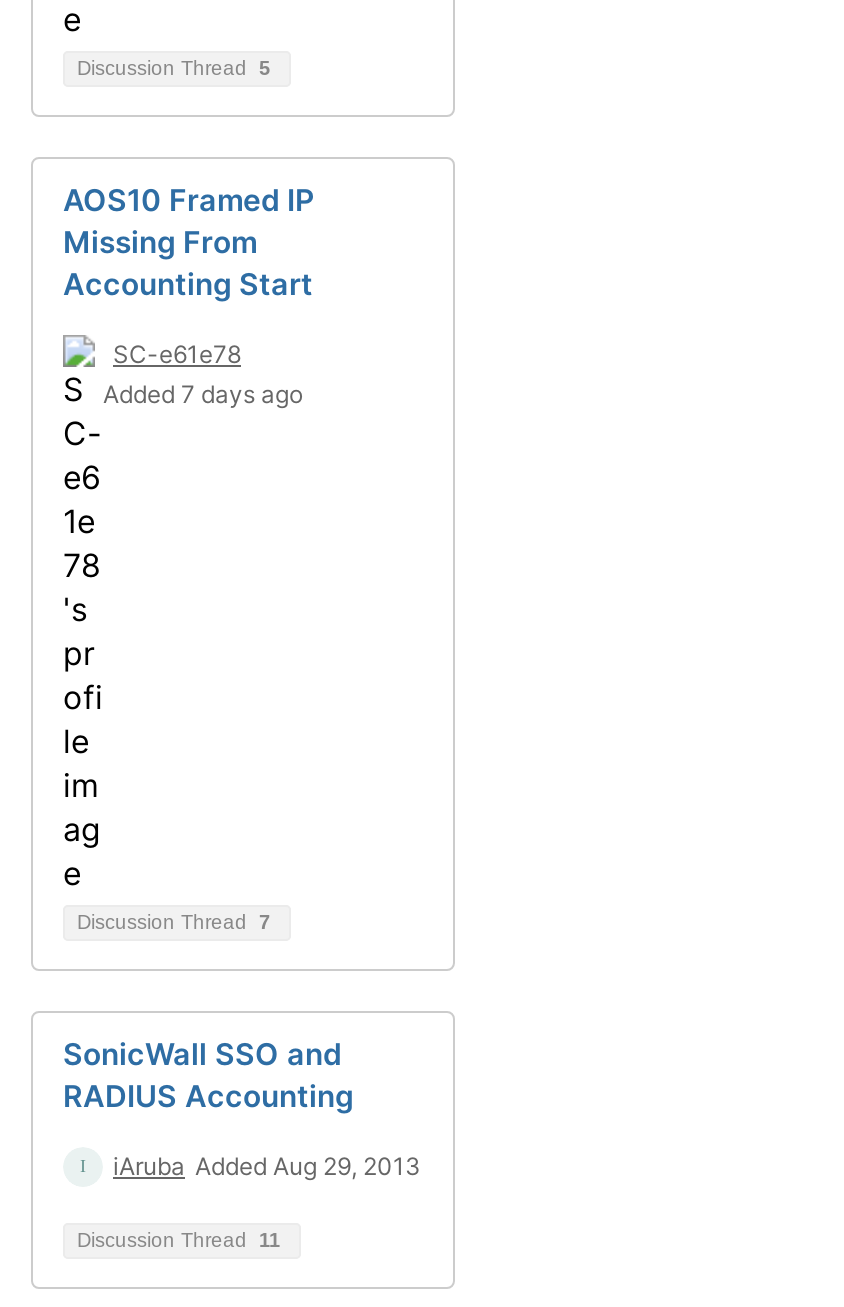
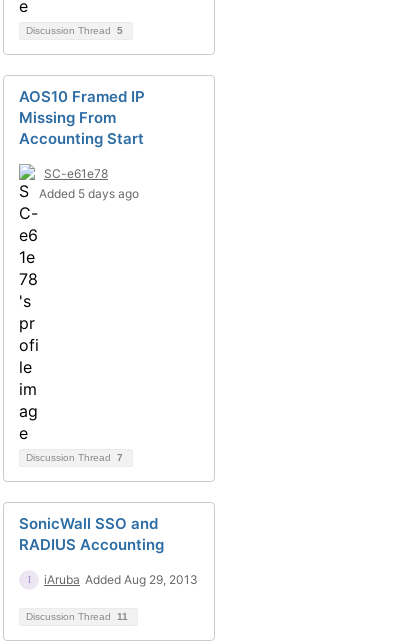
[103,379,303,409] Added 7 days ago -> [39,186,139,201] Added 5 days ago

